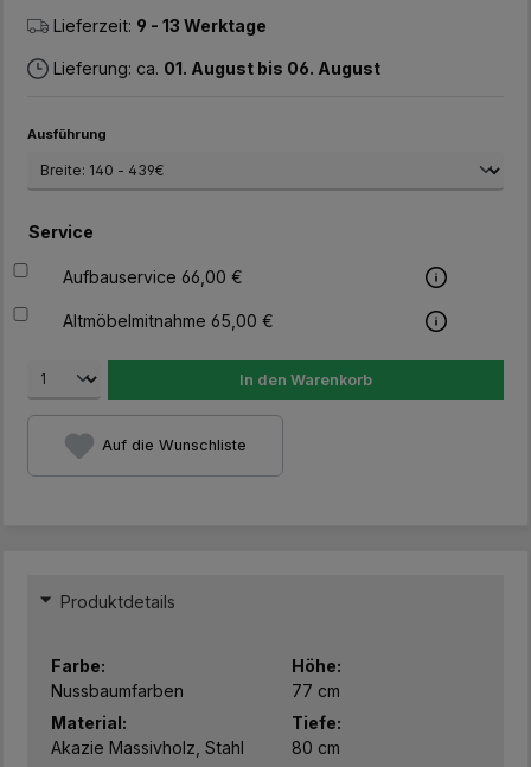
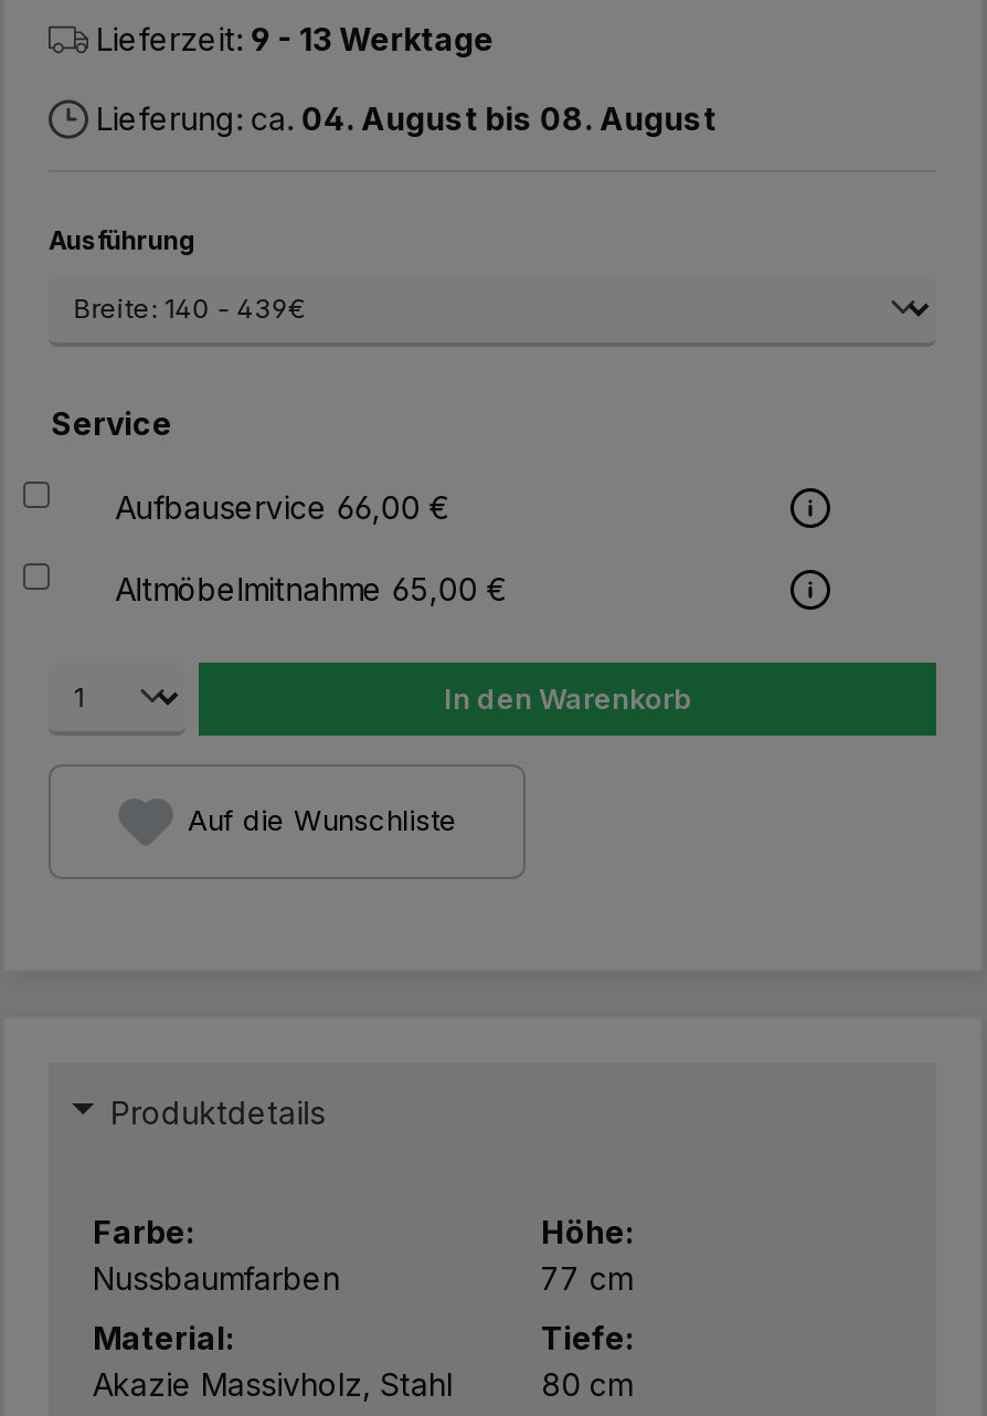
[48,58,380,78] Lieferung: ca. 01. August bis 06. August -> [87,100,717,137] Lieferung: ca. 04. August bis 08. August

